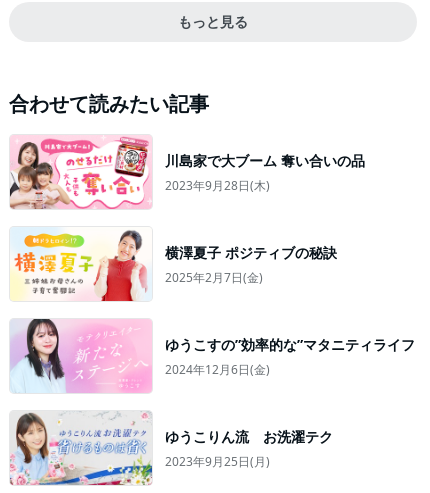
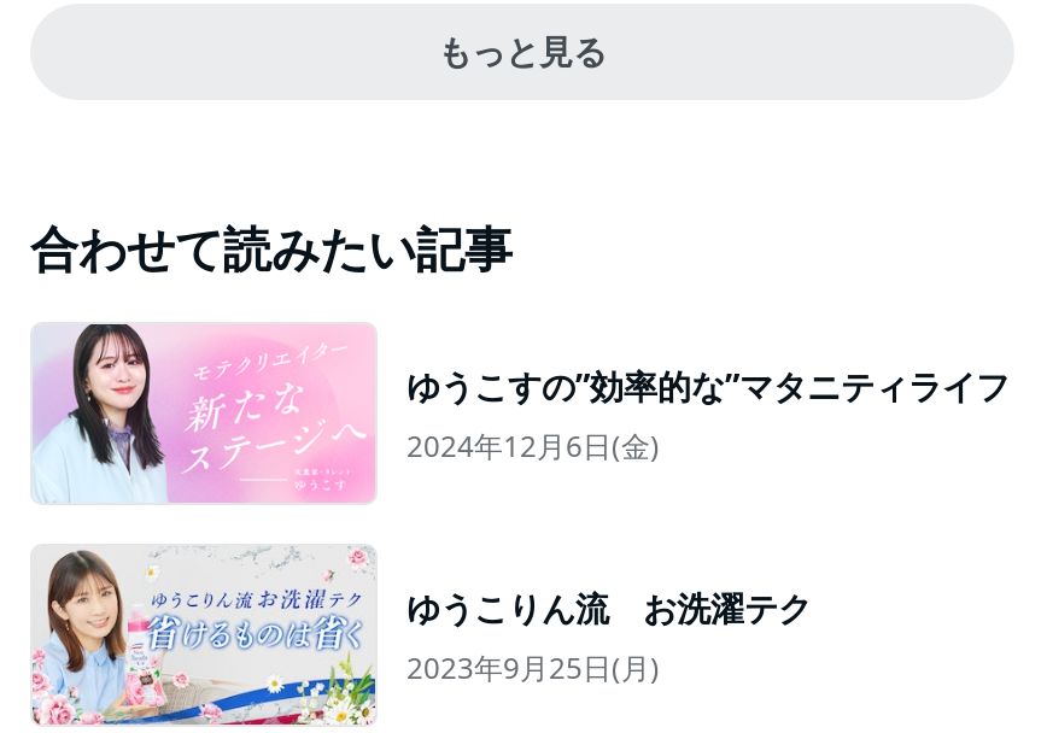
[9,135,365,210] [image] | 川島家で大ブーム 奪い合いの品 | 2023年9月28日(木) -> none
[10,228,337,302] [image] | 横澤夏子 ポジティブの秘訣 | 2025年2月7日(金) -> none

